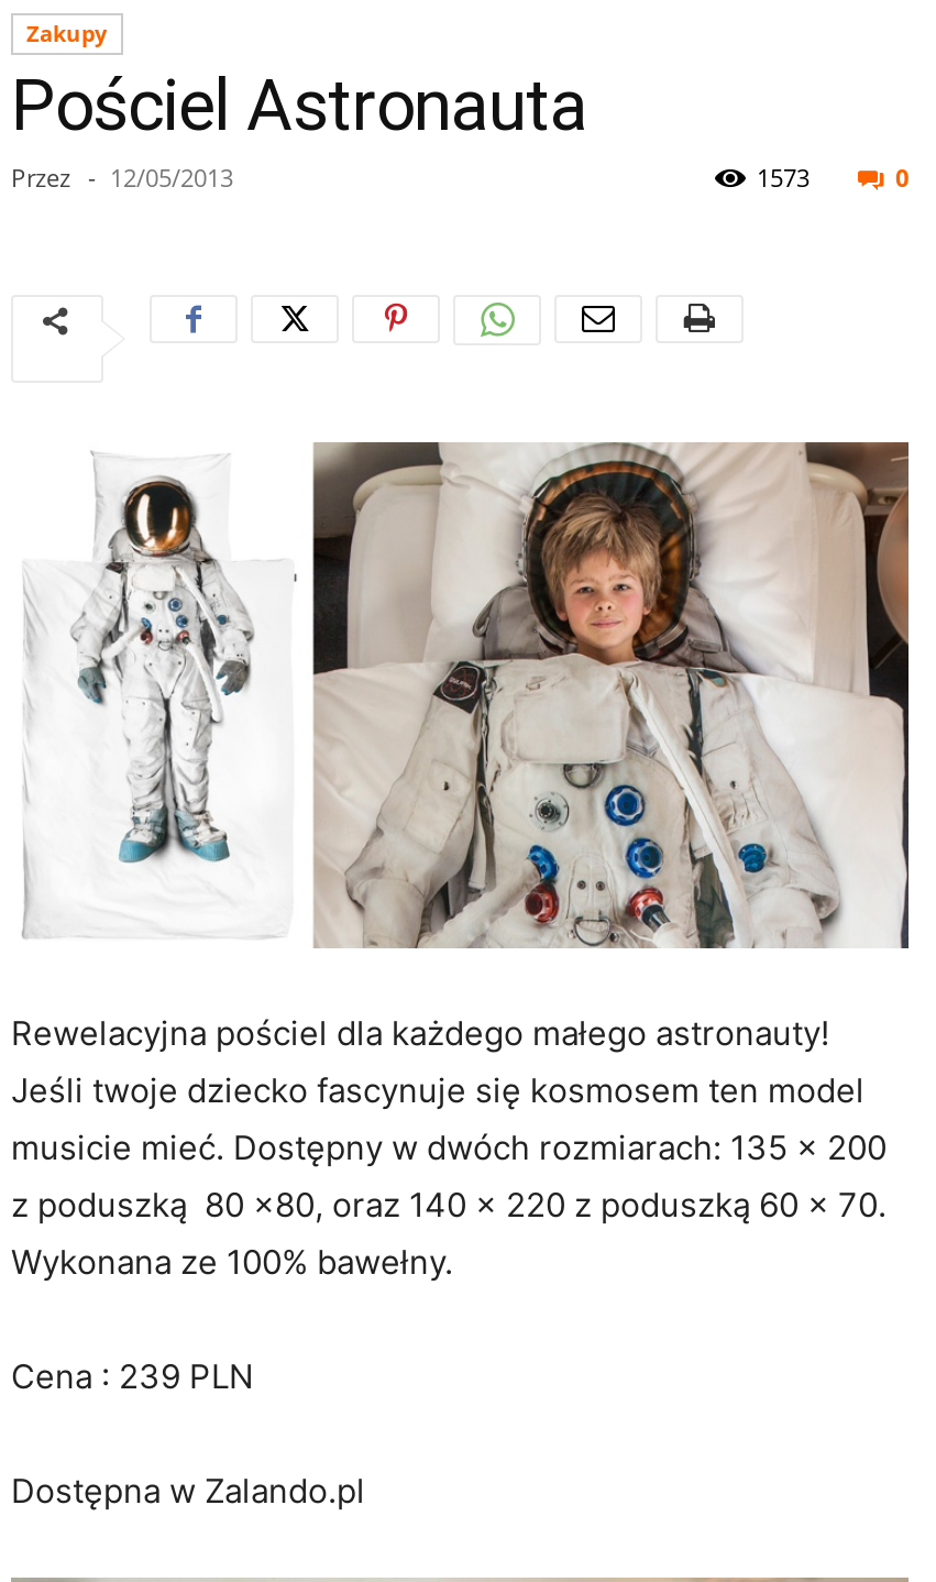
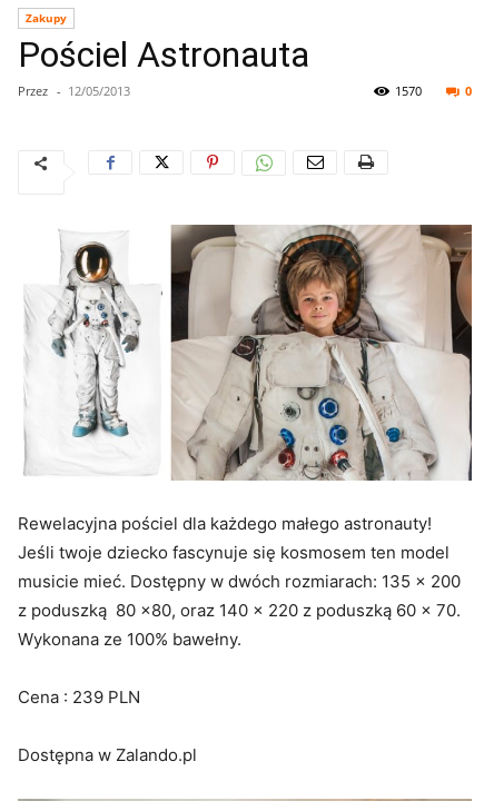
[757,161,810,194] 1573 -> [395,82,422,99] 1570

